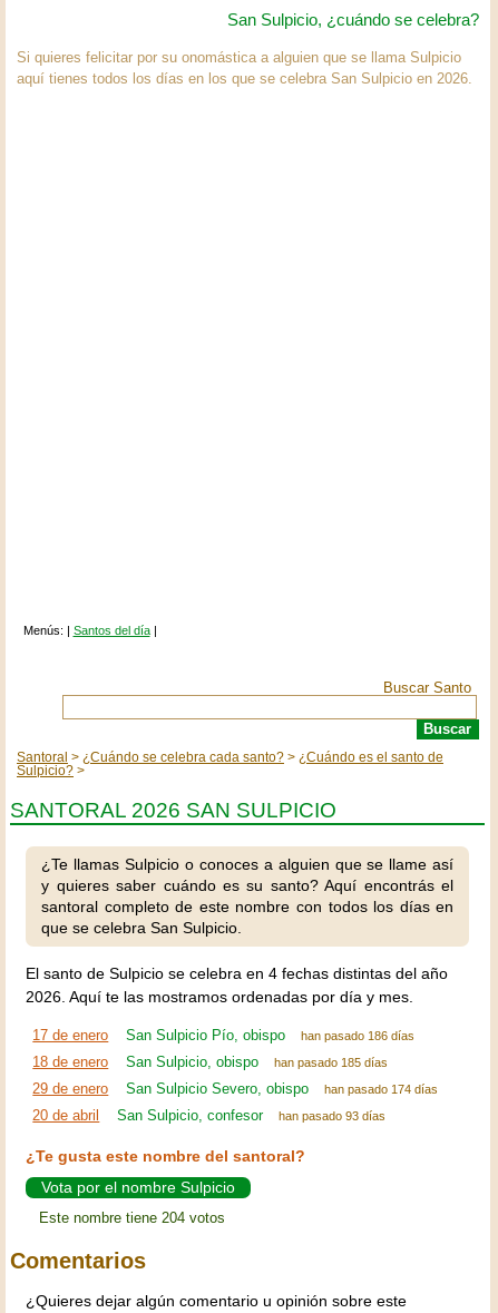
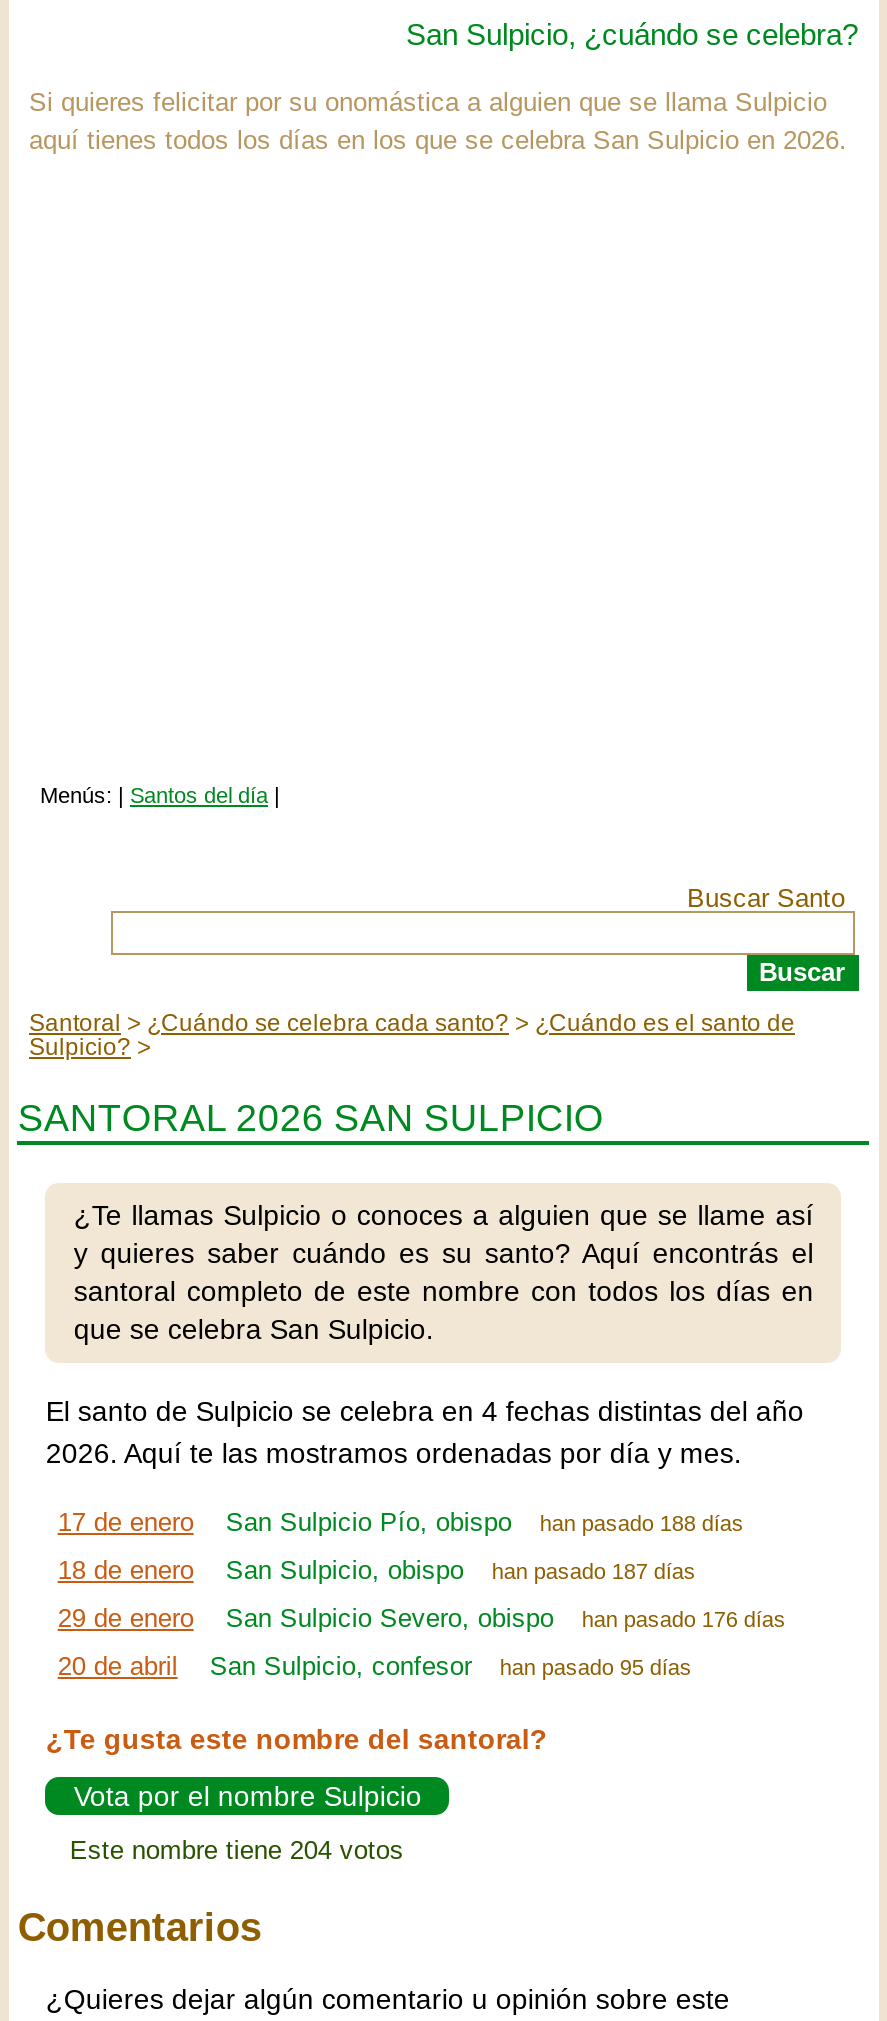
[301,1029,415,1043] han pasado 186 días -> [540,1511,744,1535] han pasado 188 días
[274,1056,388,1069] han pasado 185 días -> [492,1559,696,1583] han pasado 187 días
[325,1083,438,1096] han pasado 174 días -> [582,1607,786,1631] han pasado 176 días
[279,1109,386,1123] han pasado 93 días -> [500,1655,692,1679] han pasado 95 días

